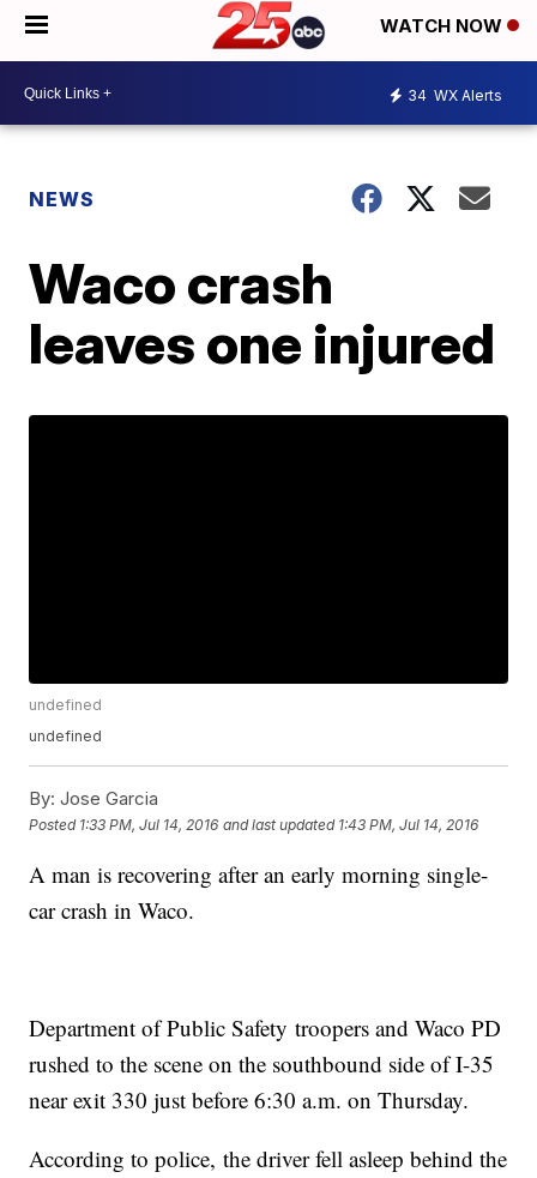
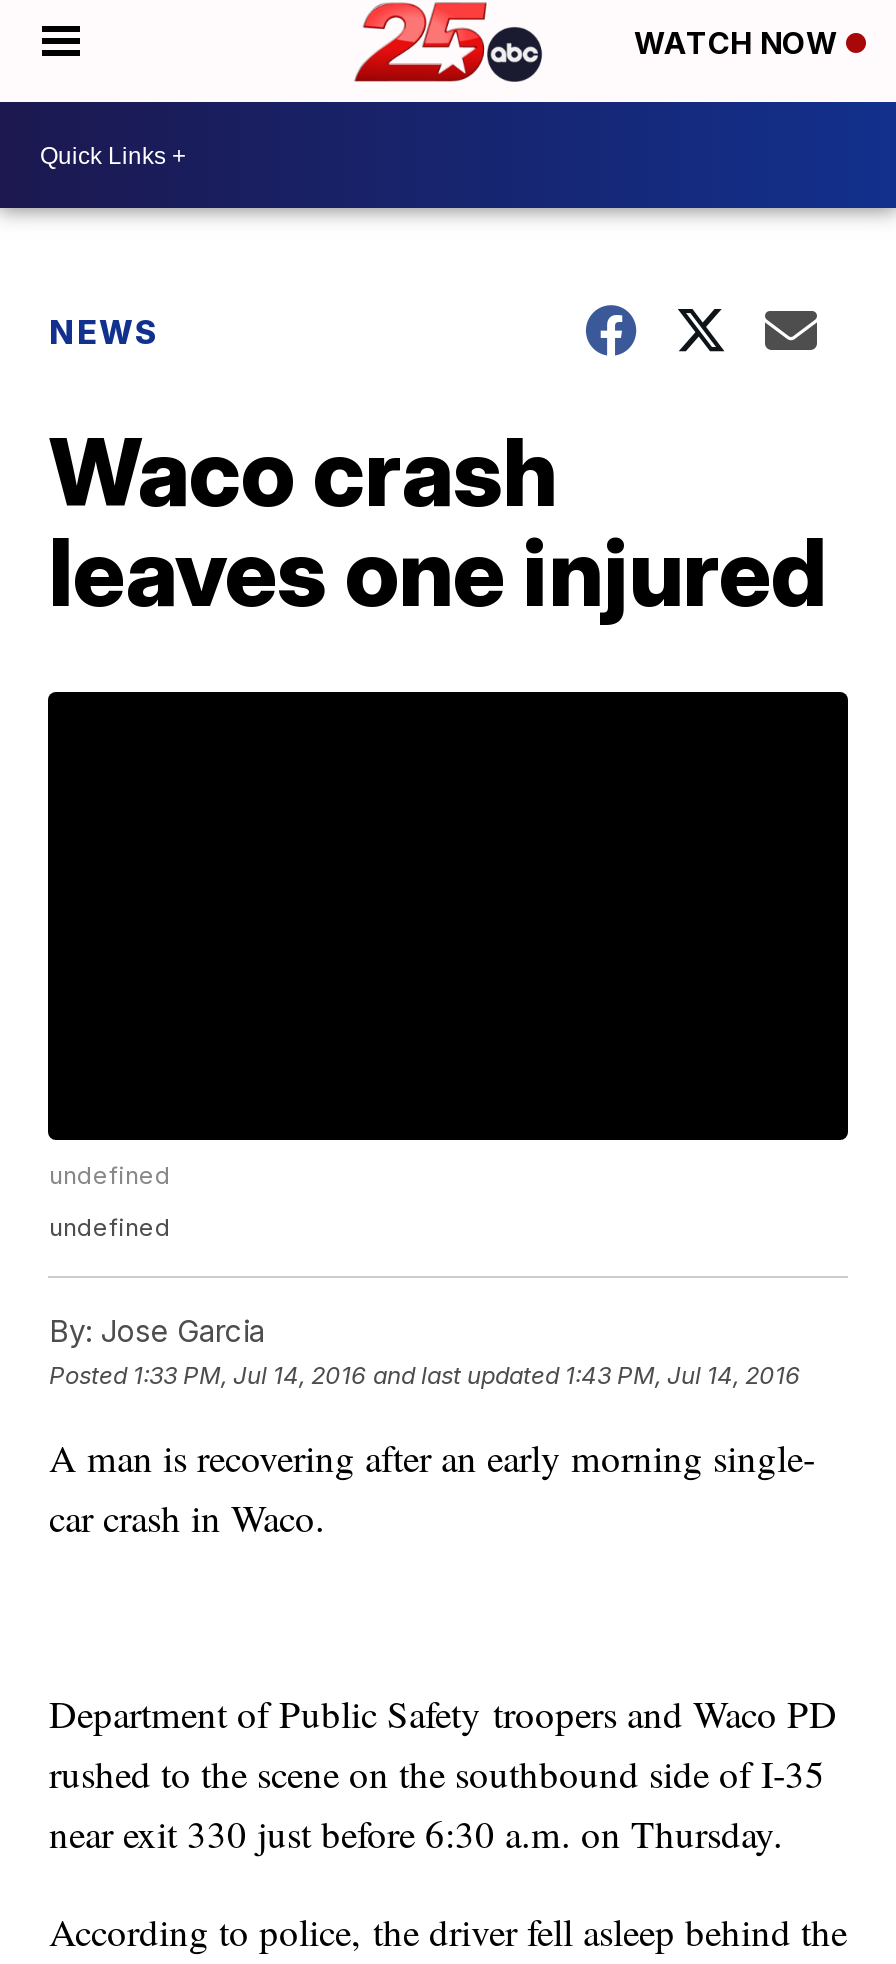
[408,86,502,104] 34 WX Alerts -> none

